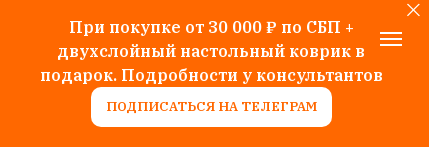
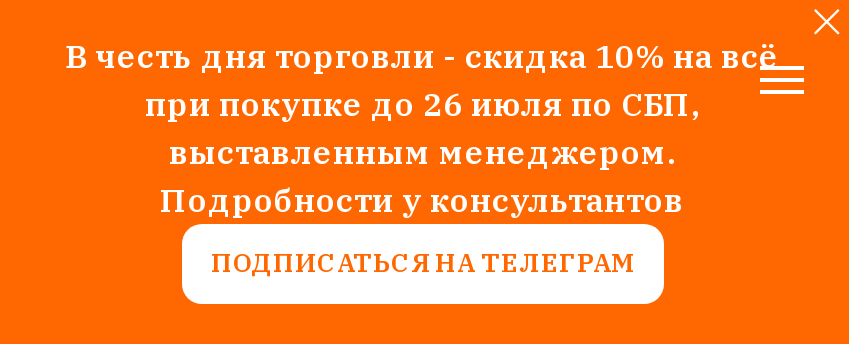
[39,17,382,85] При покупке от 30 000 ₽ по СБП + | двухслойный настольный коврик в | подарок. Подробности у консультантов -> [65,36,779,220] В честь дня торговли - скидка 10% на всё | при покупке до 26 июля по СБП, | выставленным менеджером. | Подробности у консультантов

